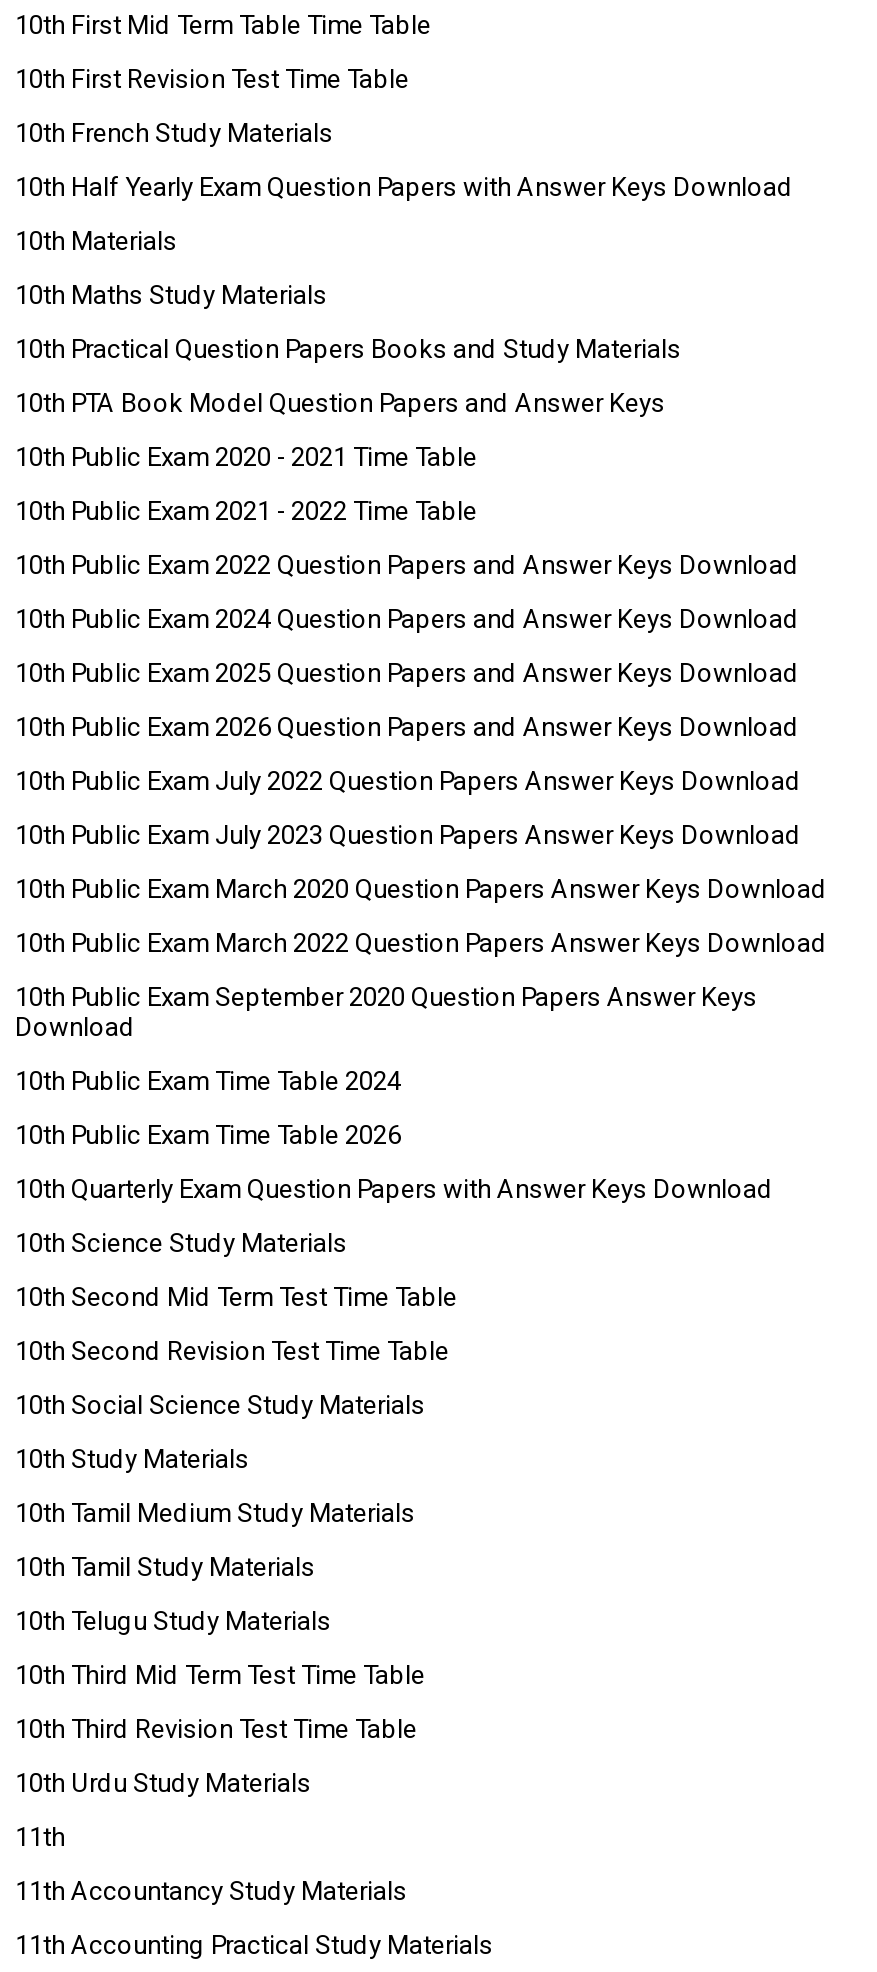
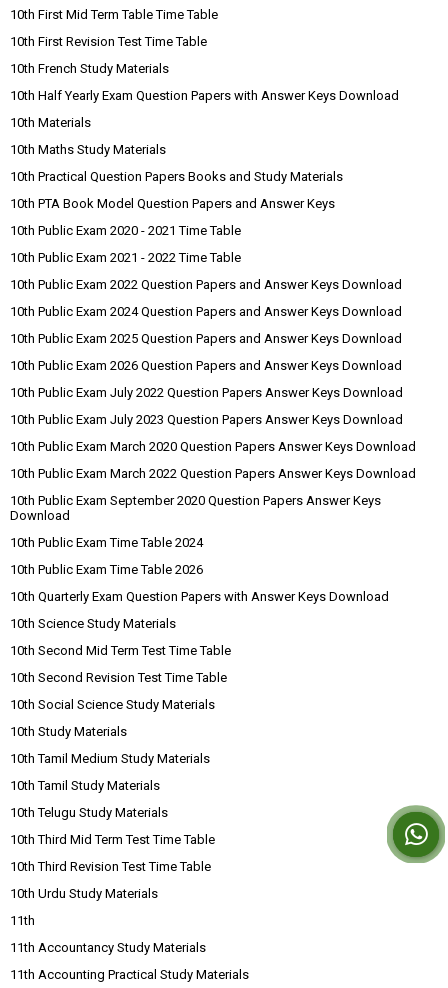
none -> [386,804,445,864] [image]

